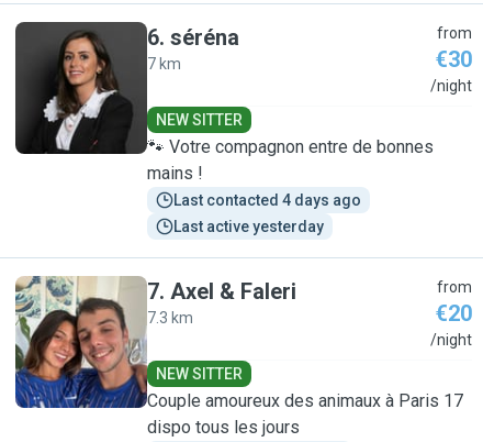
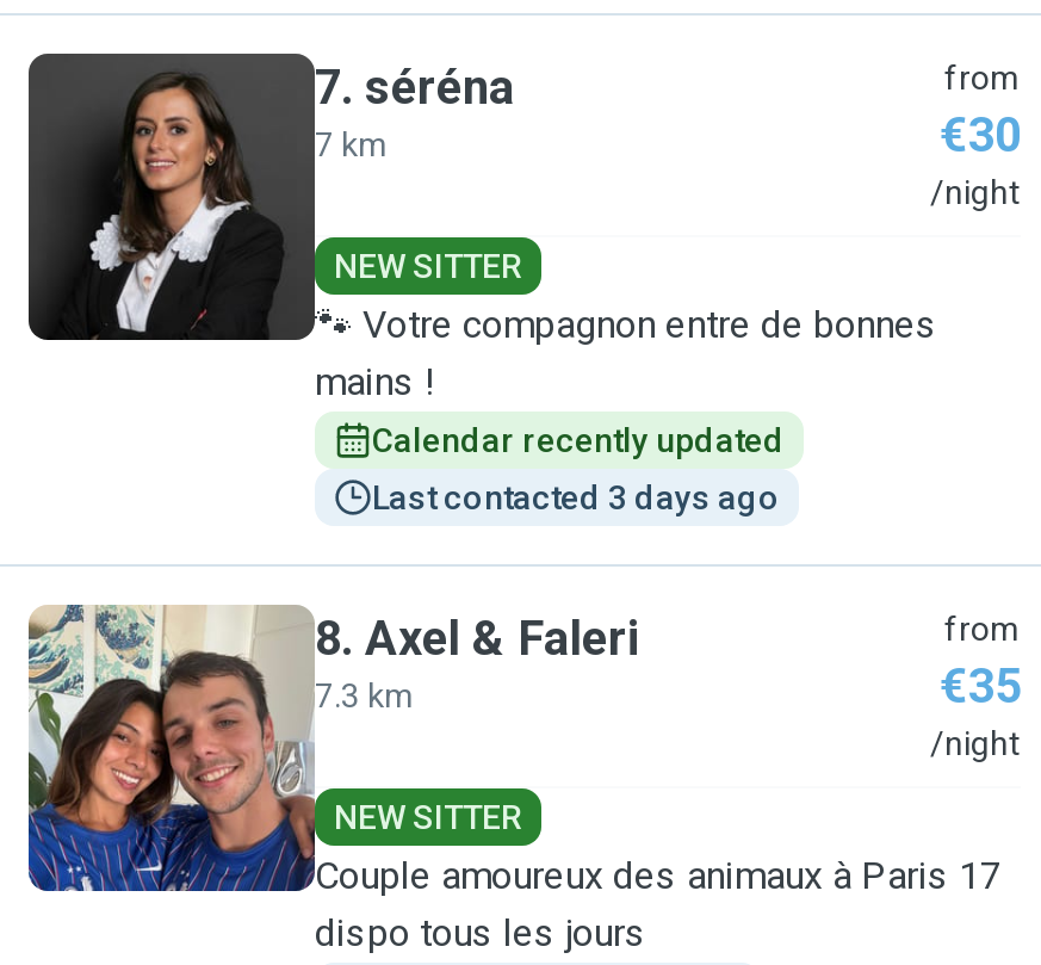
[147,24,239,51] 6. séréna -> [315,58,515,116] 7. séréna
[173,191,361,209] Last contacted 4 days ago -> [372,421,785,459] Calendar recently updated
[173,218,324,235] Last active yesterday -> [372,478,780,516] Last contacted 3 days ago
[147,278,296,305] 7. Axel & Faleri -> [315,610,639,667] 8. Axel & Faleri
[435,300,472,327] €20 -> [940,657,1021,715] €35

